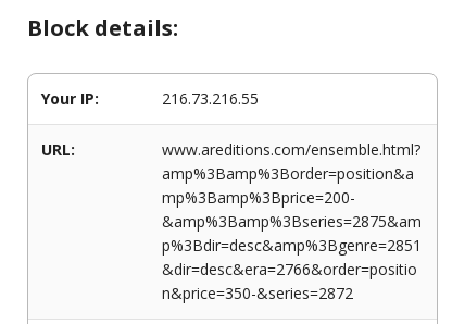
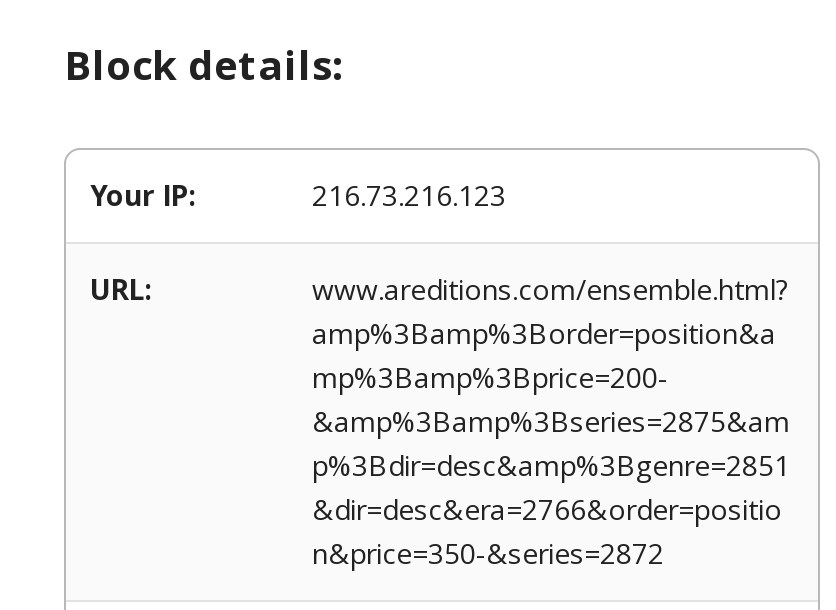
[162,88,259,109] 216.73.216.55 -> [312,176,506,214] 216.73.216.123

